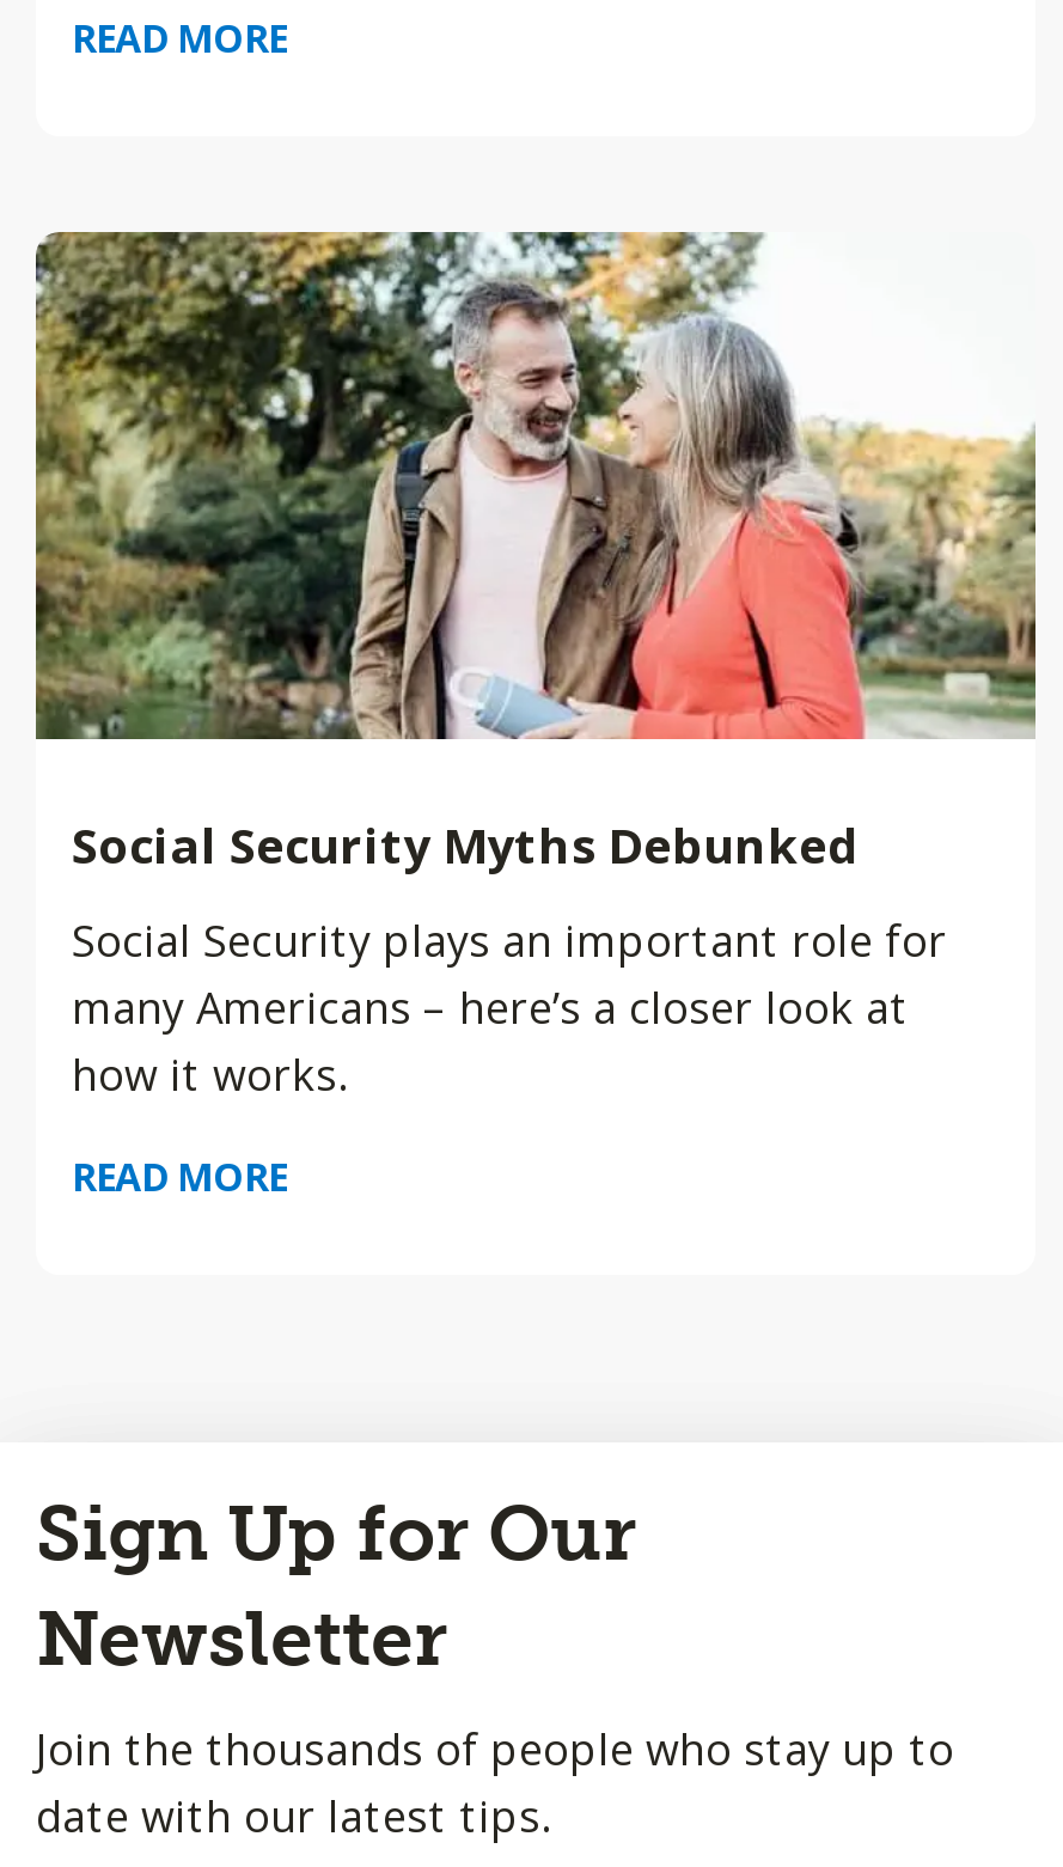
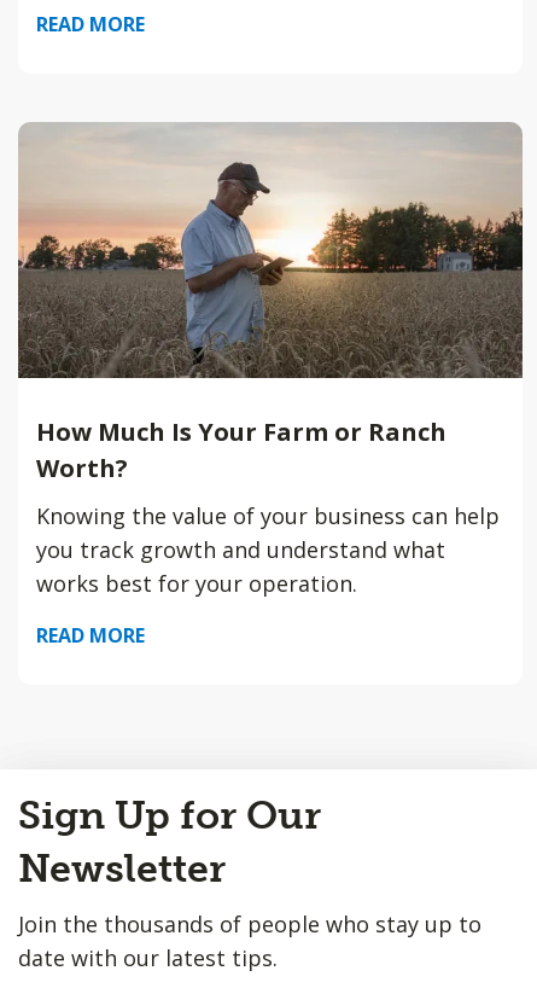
[36,232,1035,878] [image] | Social Security Myths Debunked -> [18,122,524,484] [image] | How Much Is Your Farm or Ranch | Worth?
[72,911,947,1103] Social Security plays an important role for | many Americans – here’s a closer look at | how it works. -> [36,501,500,598] Knowing the value of your business can help | you track growth and understand what | works best for your operation.

